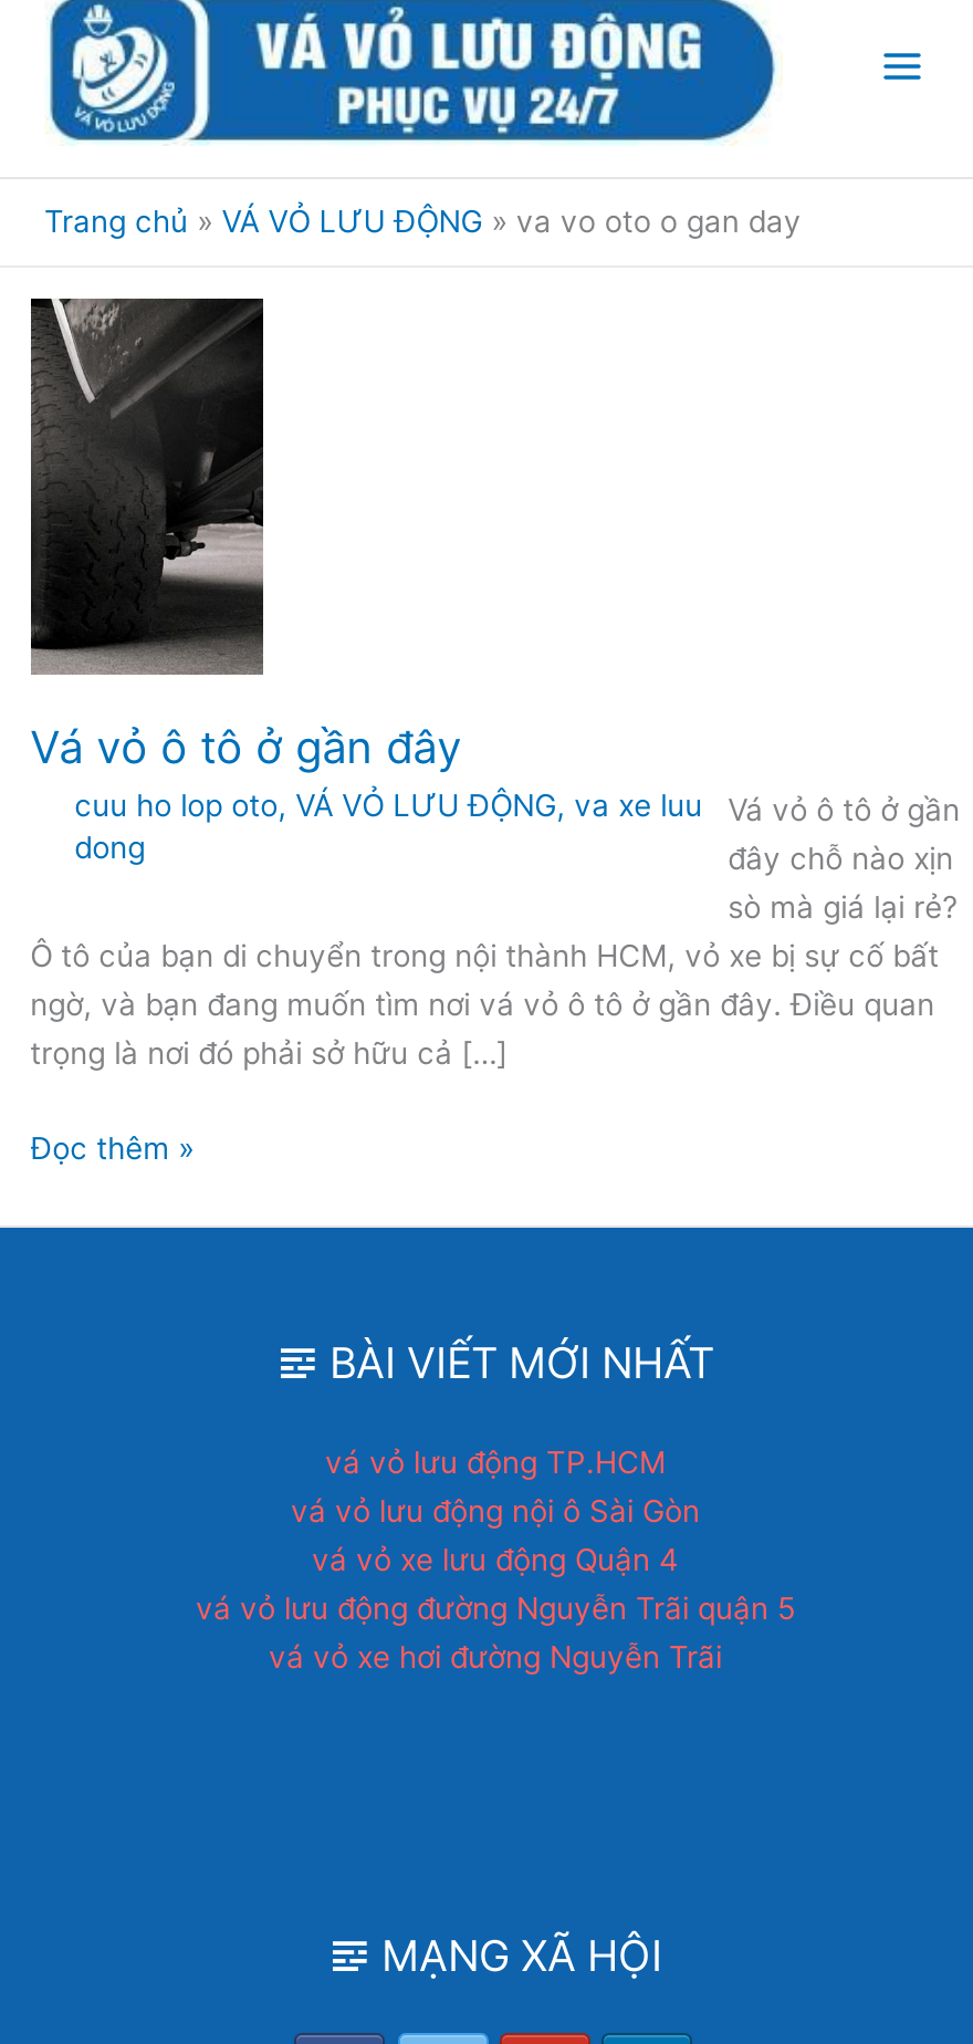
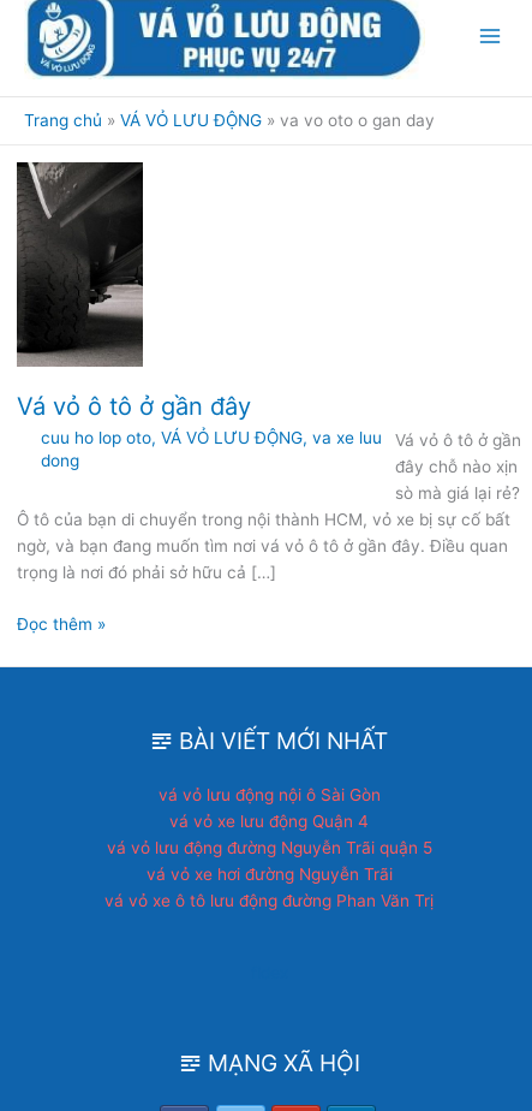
[325,1443,666,1479] vá vỏ lưu động TP.HCM -> none
moved [196,1492,795,1673] -> [106,785,432,883]: vá vỏ lưu động nội ô Sài Gòn | vá vỏ xe lưu động Quận 4 | vá vỏ lưu động đường Nguyễn Trãi quận 5 | vá vỏ xe hơi đường Nguyễn Trãi
none -> [104,890,434,910] vá vỏ xe ô tô lưu động đường Phan Văn Trị

